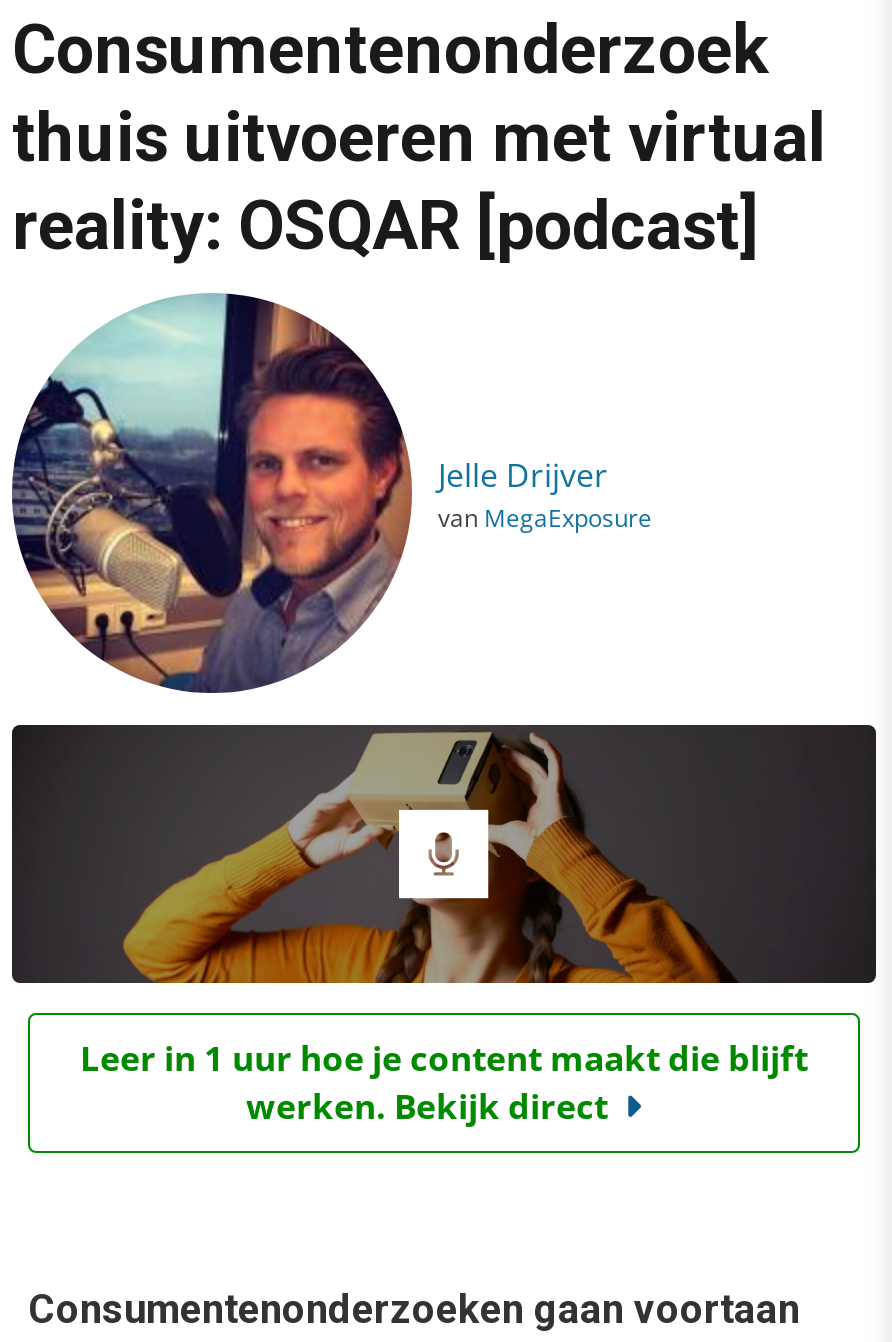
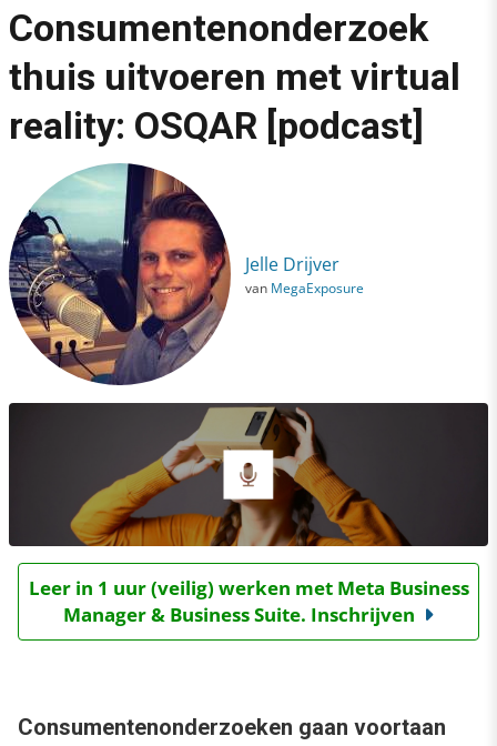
[80,1035,808,1129] Leer in 1 uur hoe je content maakt die blijft | werken. Bekijk direct -> [28,575,469,627] Leer in 1 uur (veilig) werken met Meta Business | Manager & Business Suite. Inschrijven

